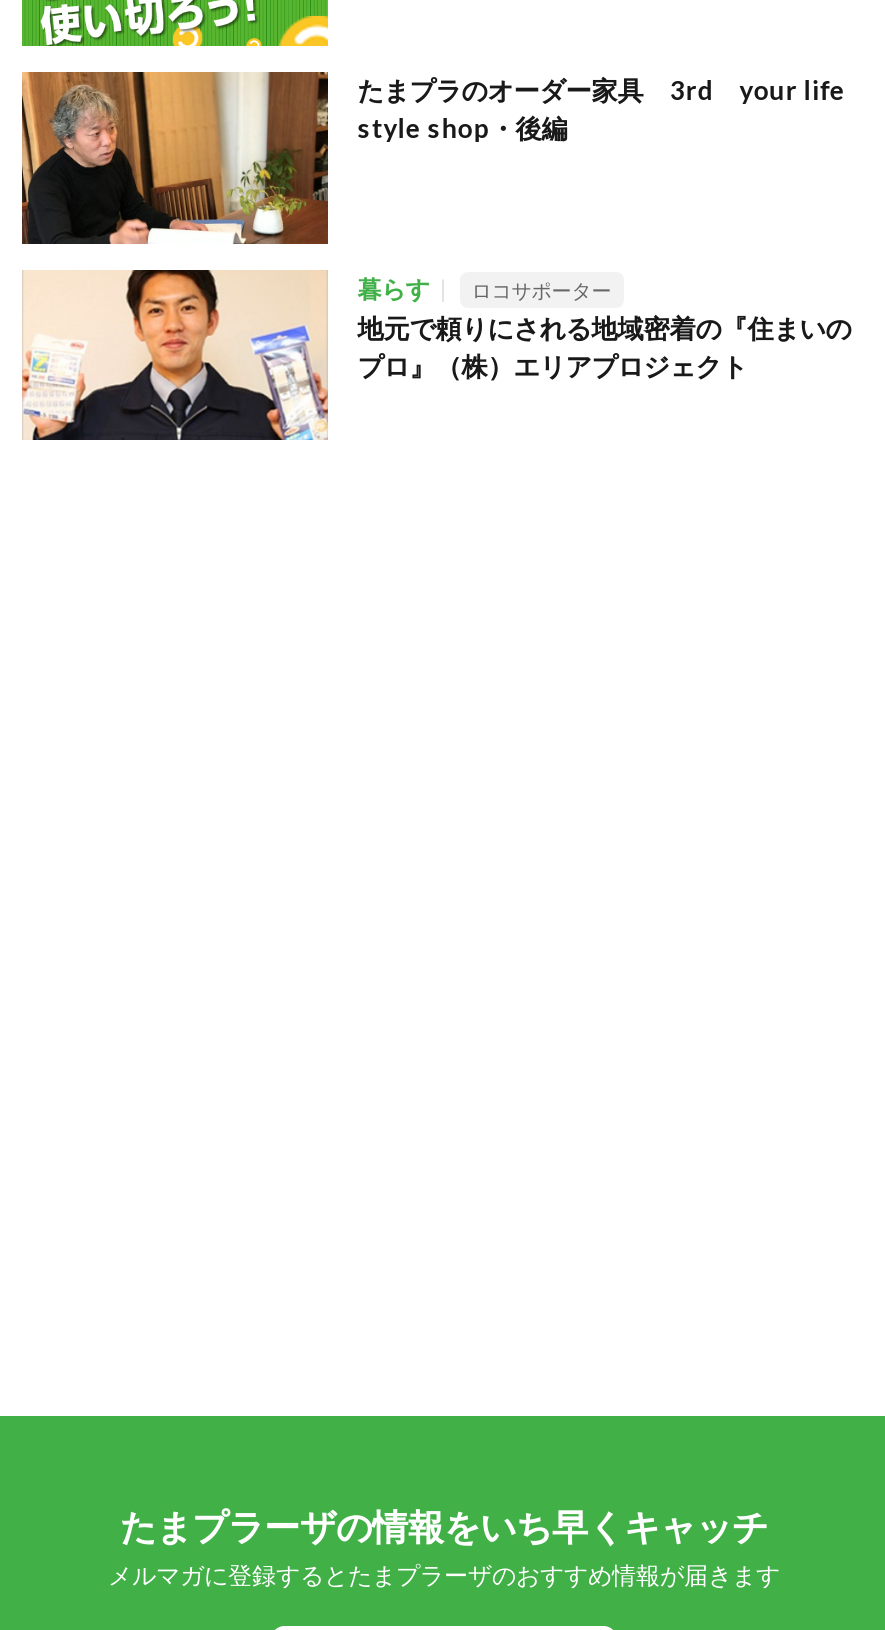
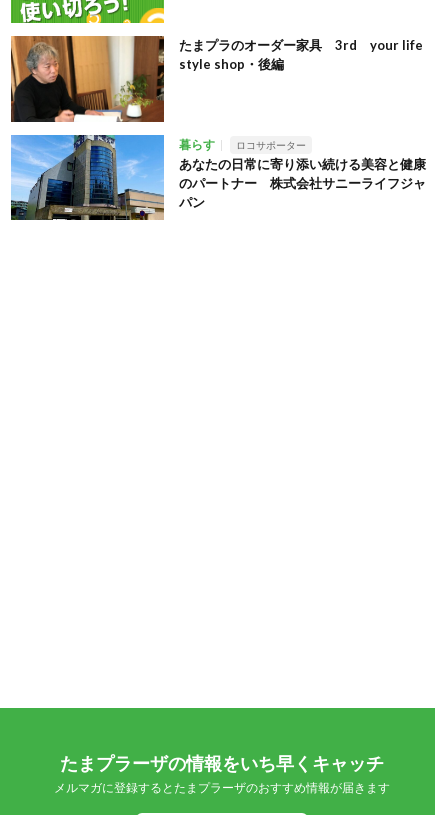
[20,268,851,442] [image] | 地元で頼りにされる地域密着の『住まいの | プロ』（株）エリアプロジェクト -> [10,134,426,221] [image] | あなたの日常に寄り添い続ける美容と健康 | のパートナー 株式会社サニーライフジャ | パン

